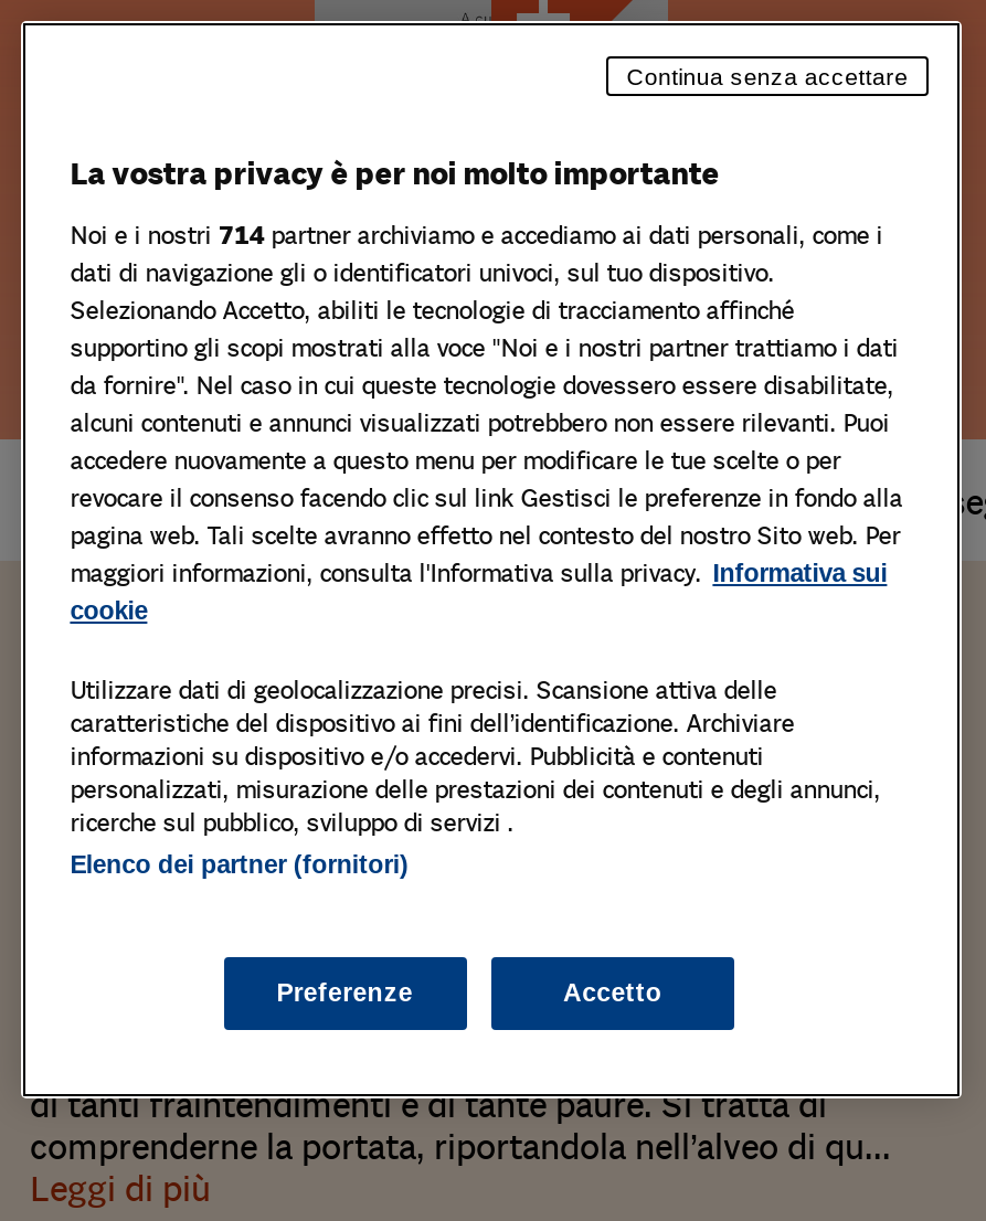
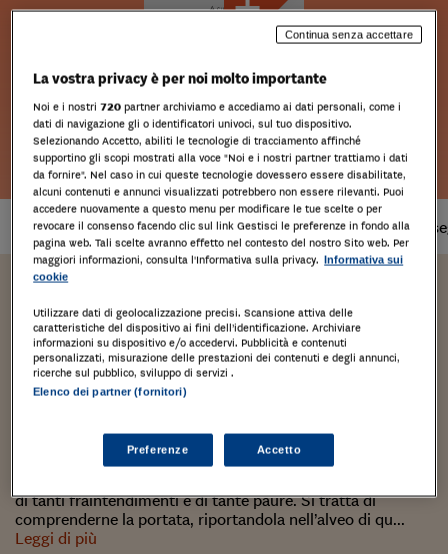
[70,219,883,250] Noi e i nostri 714 partner archiviamo e accediamo ai dati personali, come i -> [33,99,401,113] Noi e i nostri 720 partner archiviamo e accediamo ai dati personali, come i

